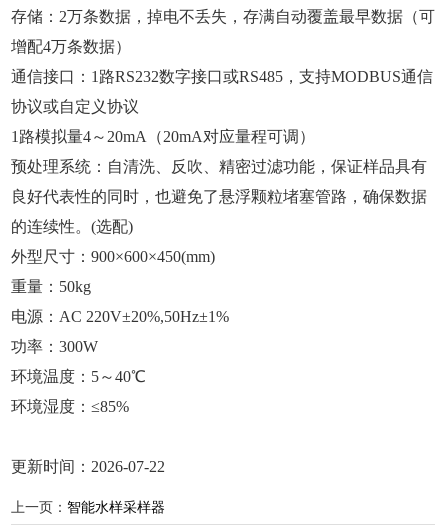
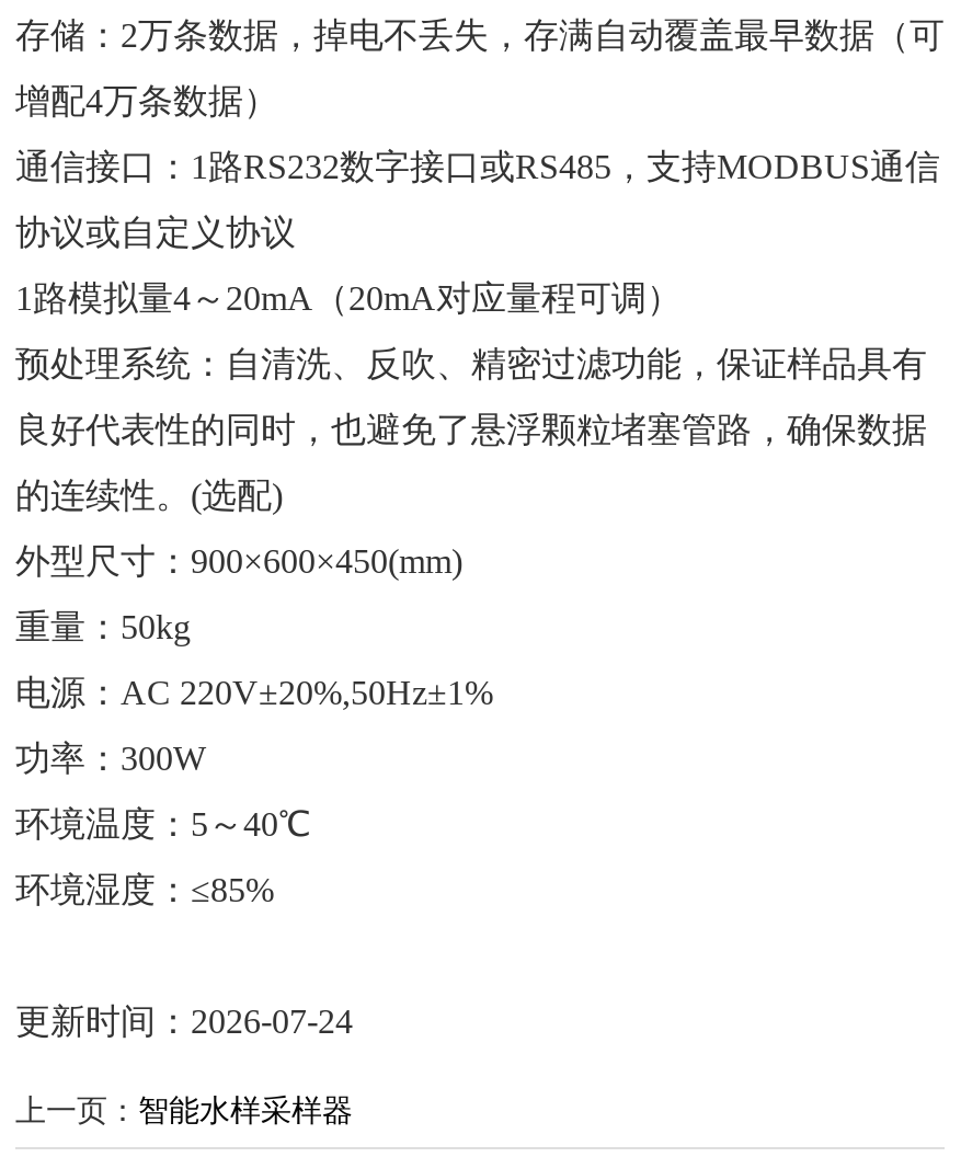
[11,458,165,475] 更新时间：2026-07-22 -> [15,1004,353,1041] 更新时间：2026-07-24

